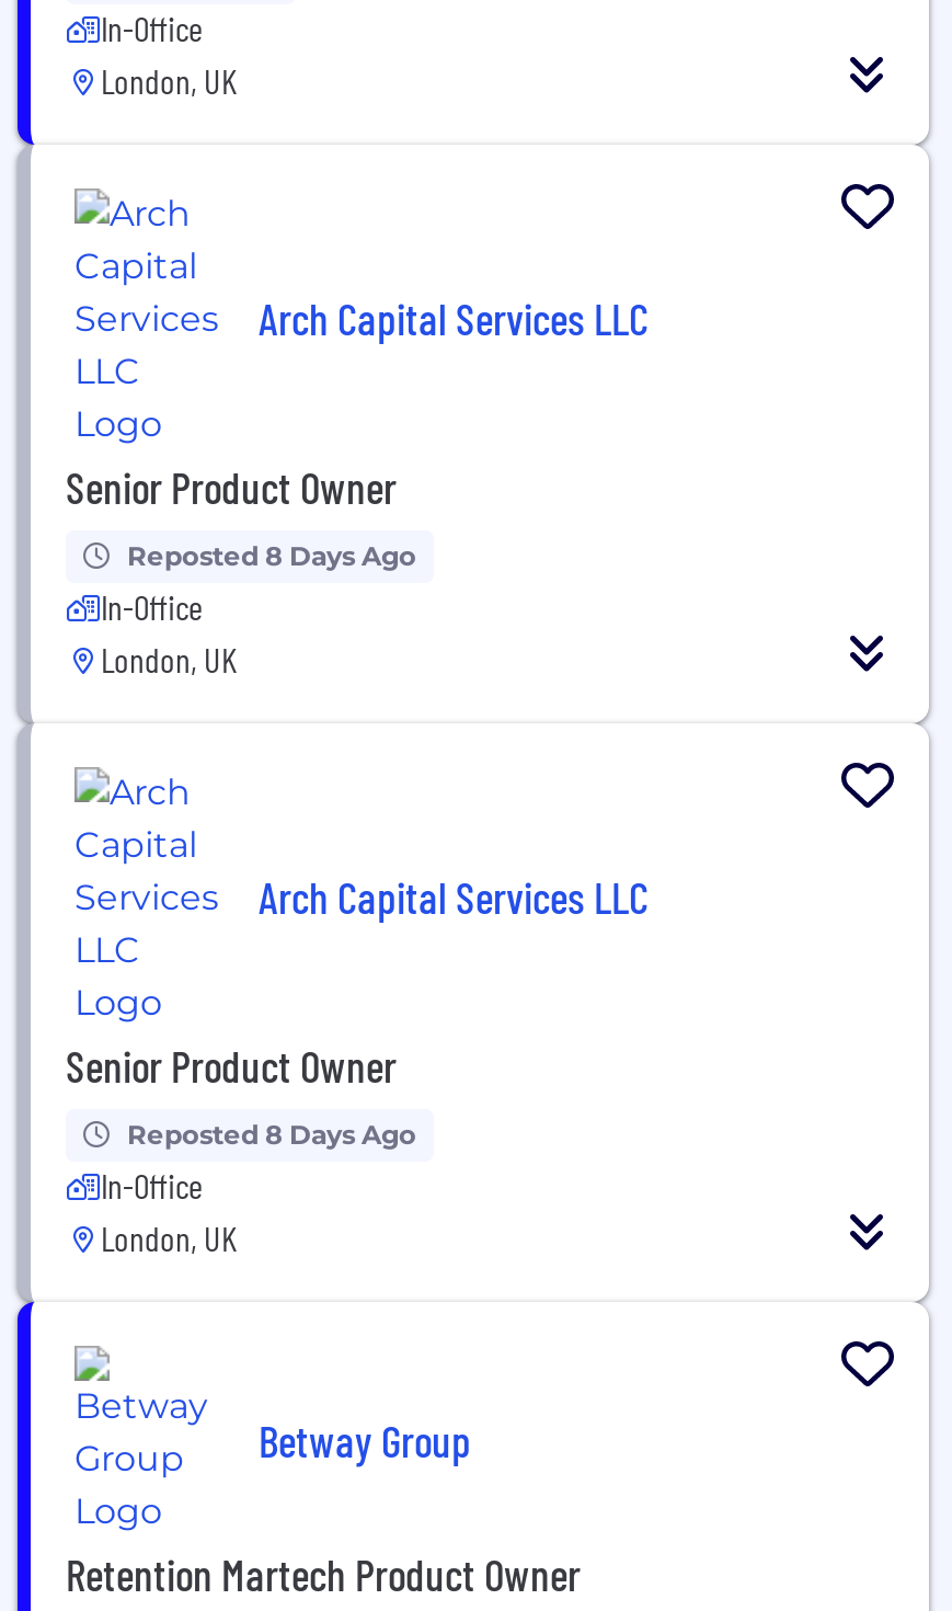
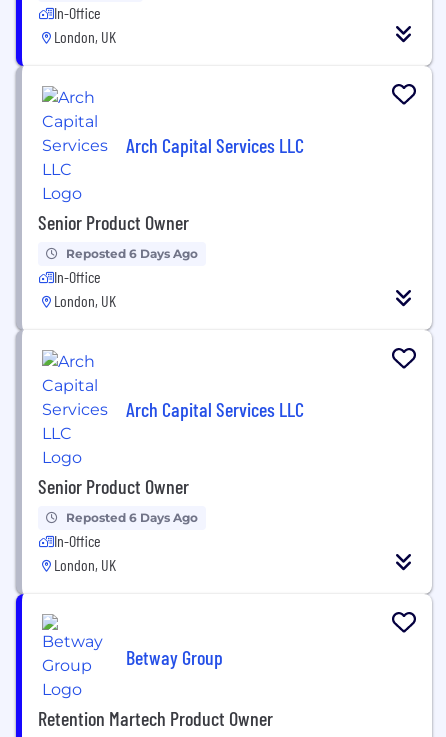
[127,539,416,572] Reposted 8 Days Ago -> [66,246,198,261] Reposted 6 Days Ago
[127,1118,416,1151] Reposted 8 Days Ago -> [66,510,198,525] Reposted 6 Days Ago

